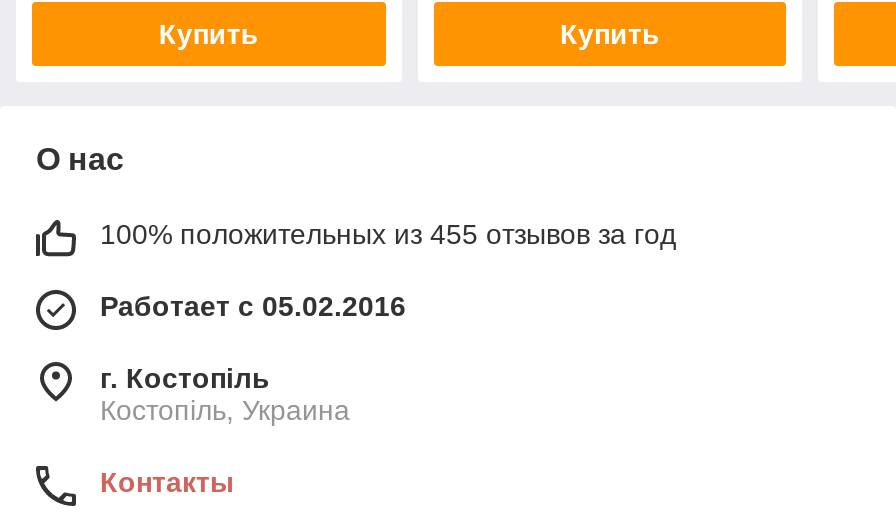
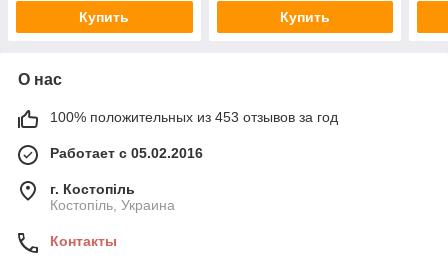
[100,218,676,250] 100% положительных из 455 отзывов за год -> [50,109,338,125] 100% положительных из 453 отзывов за год

